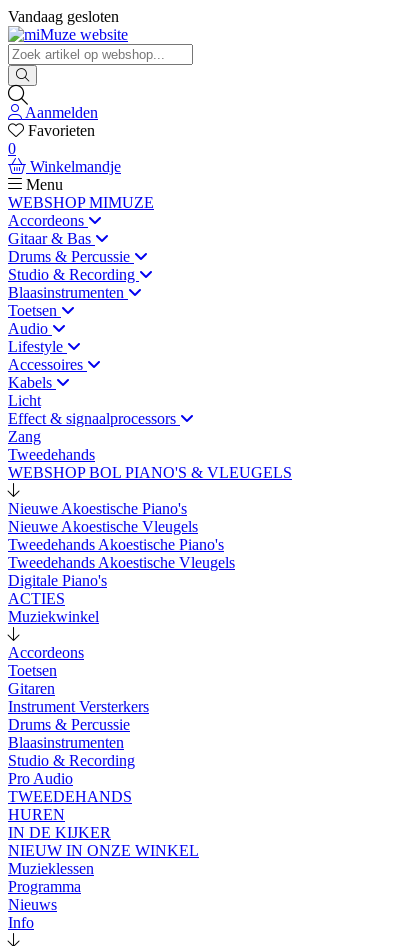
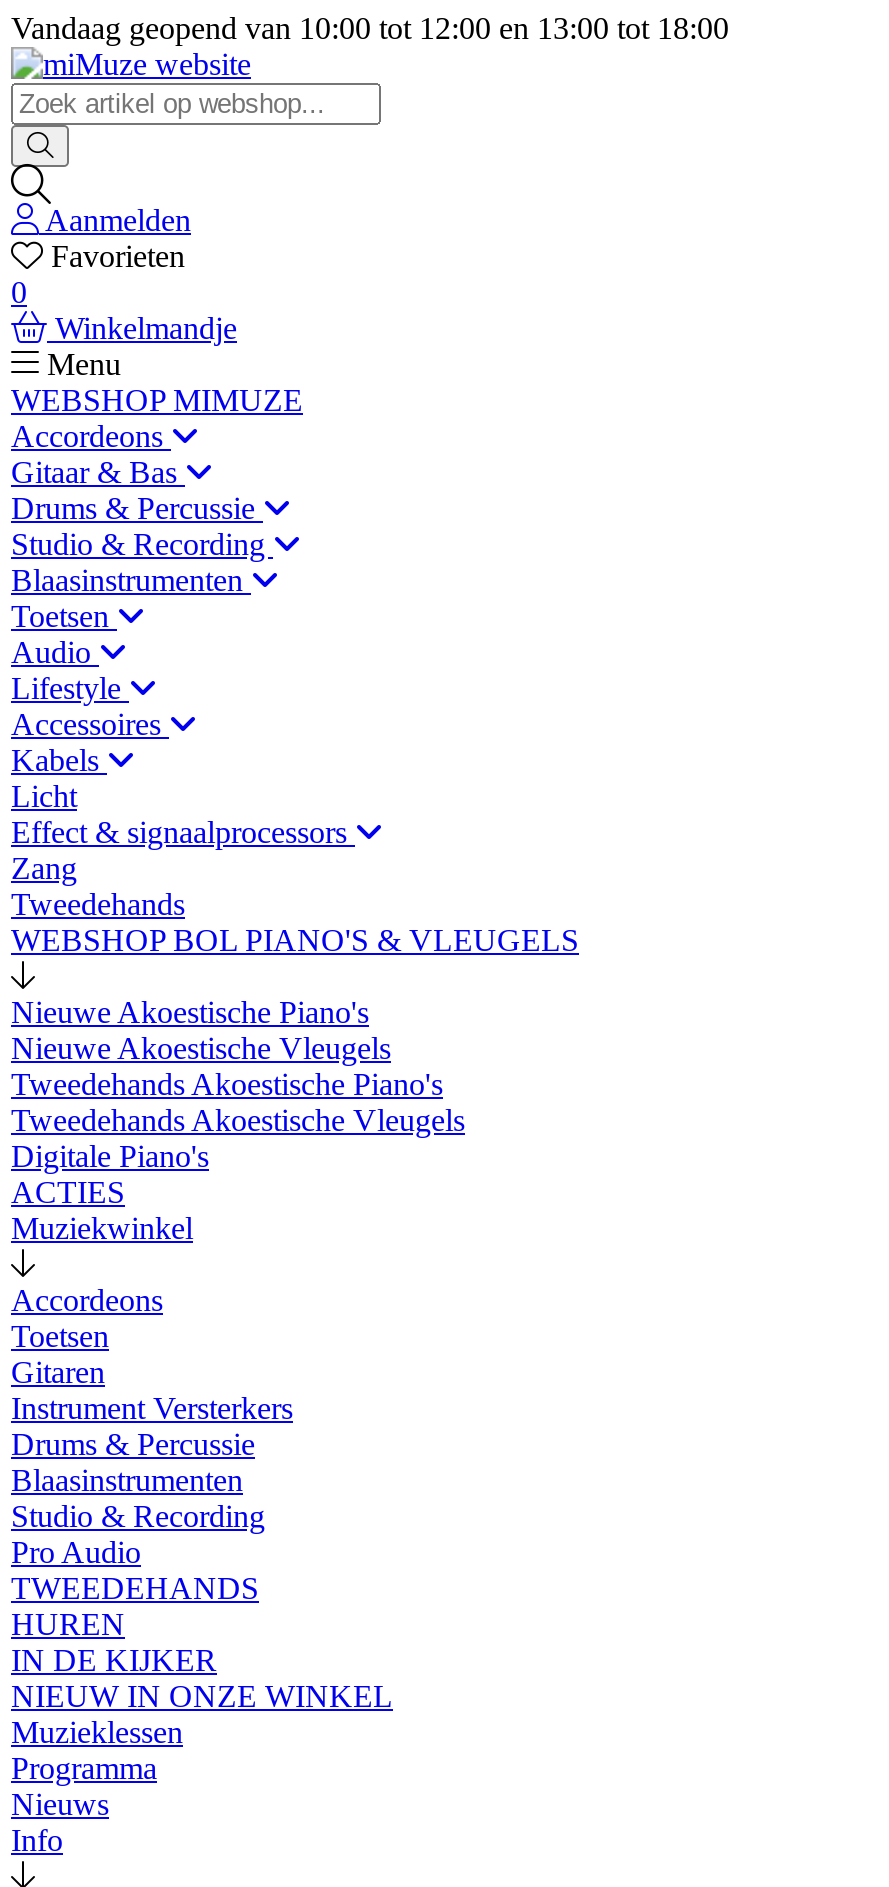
[8,8,119,25] Vandaag gesloten -> [11,11,729,45] Vandaag geopend van 10:00 tot 12:00 en 13:00 tot 18:00

